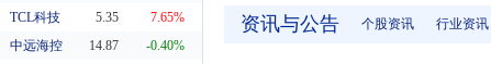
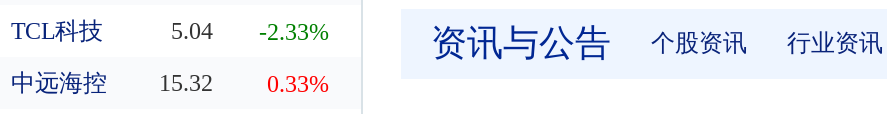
[96,10,119,25] 5.35 -> [171,17,213,45] 5.04
[150,10,185,25] 7.65% -> [259,17,329,45] -2.33%
[89,38,119,53] 14.87 -> [159,69,213,97] 15.32
[146,38,185,53] -0.40% -> [267,69,329,97] 0.33%

